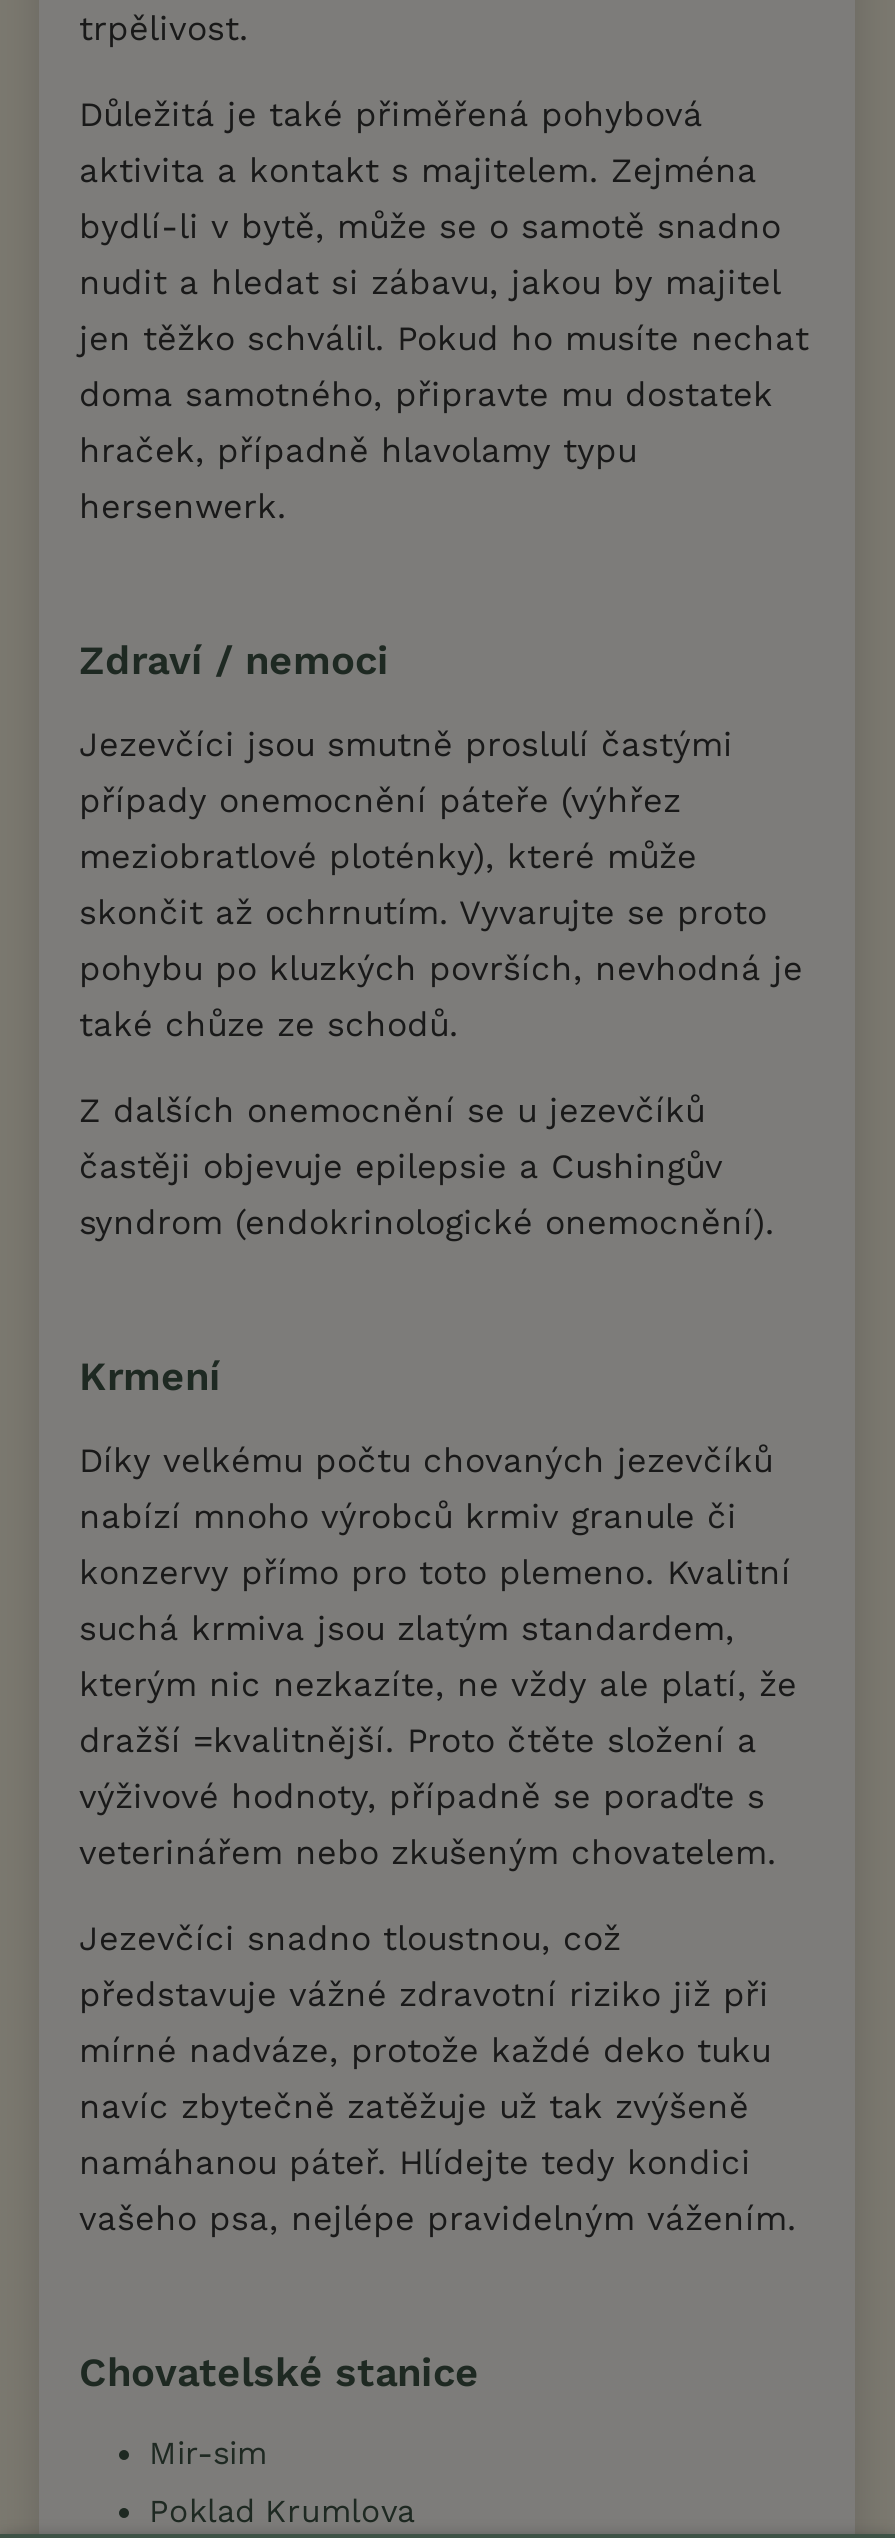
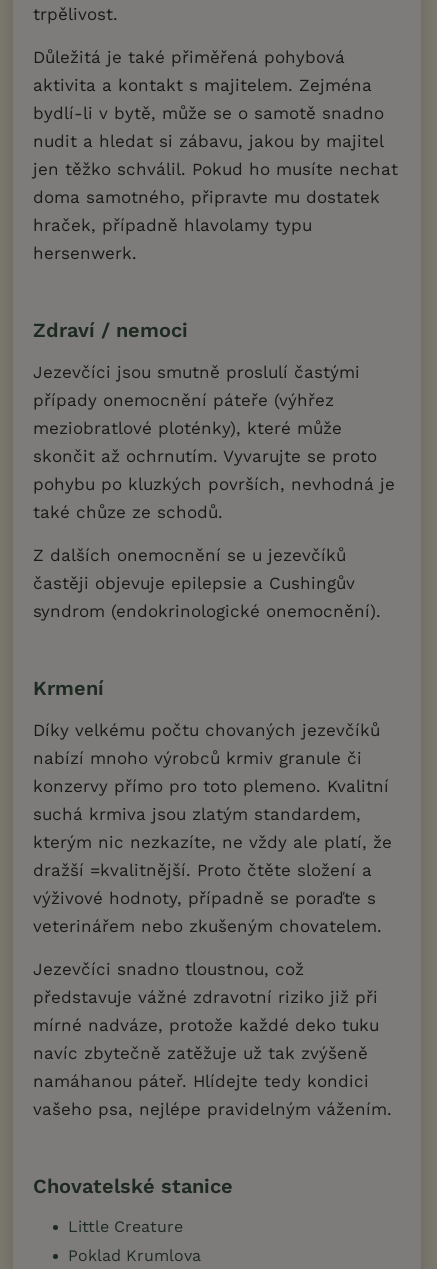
[149,2435,267,2473] Mir-sim -> [68,1217,183,1236] Little Creature

